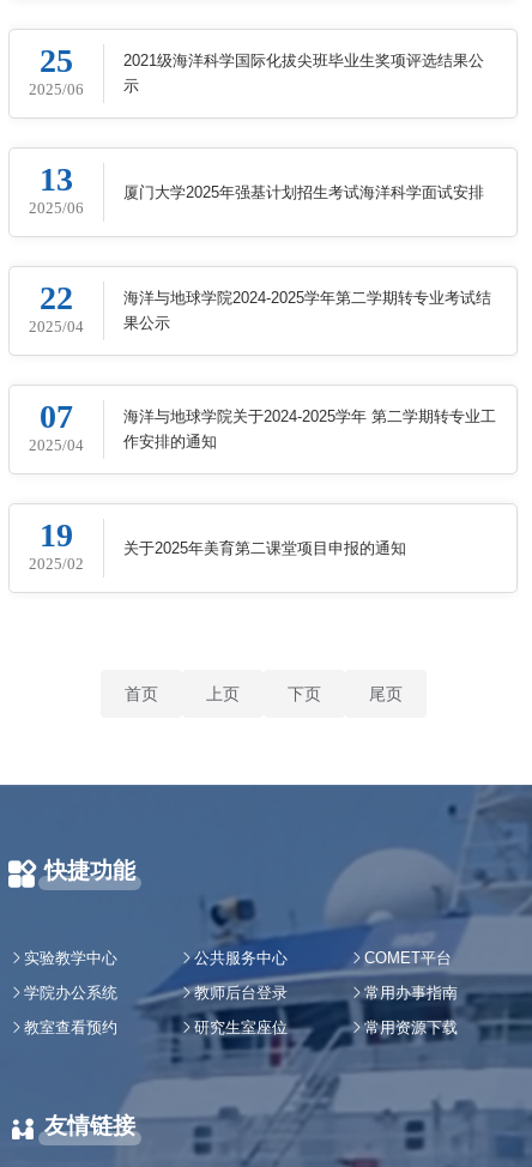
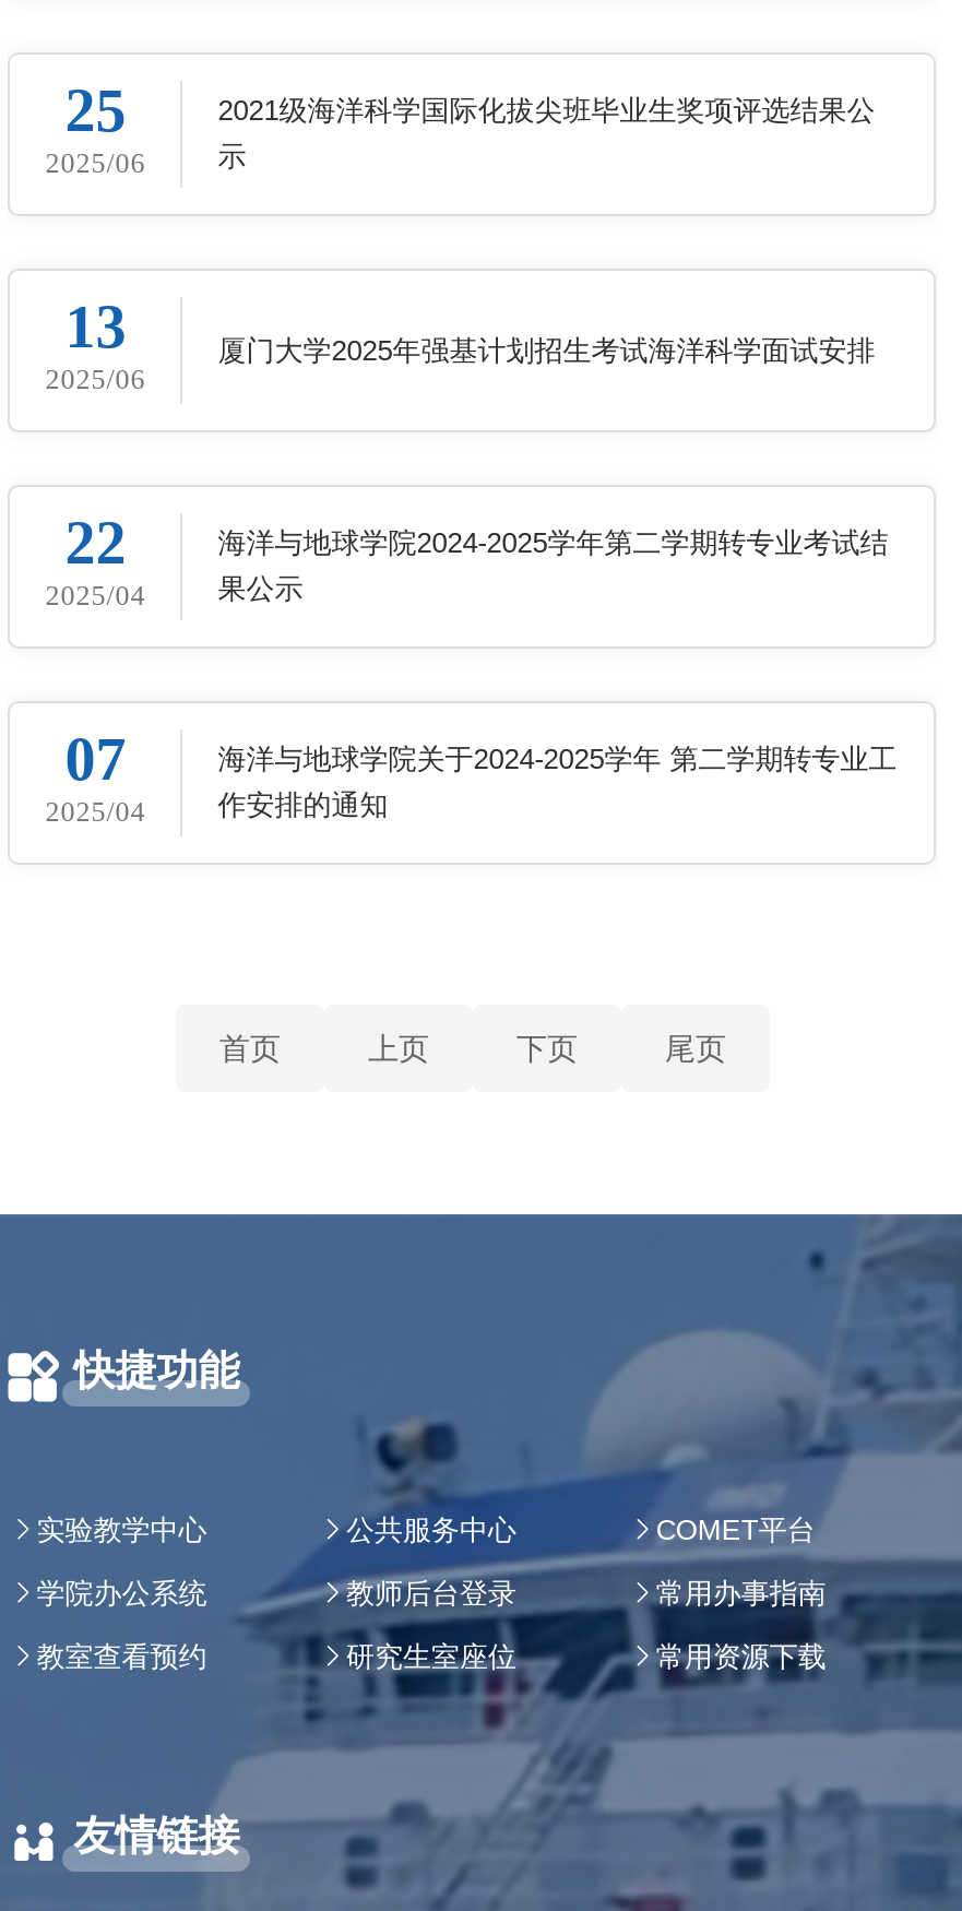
[29,516,84,572] 19 | 2025/02 -> none
[124,539,406,557] 关于2025年美育第二课堂项目申报的通知 -> none

